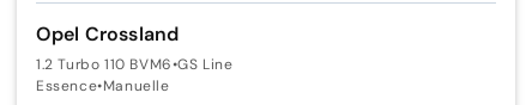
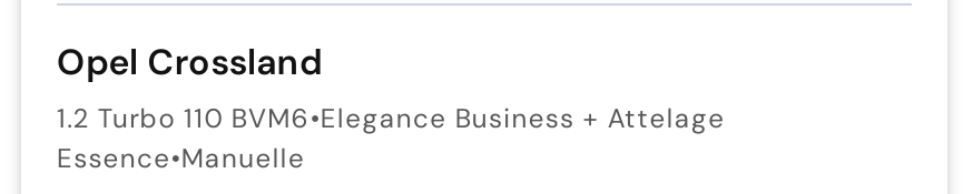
[36,55,233,74] 1.2 Turbo 110 BVM6•GS Line -> [57,100,725,136] 1.2 Turbo 110 BVM6•Elegance Business + Attelage

